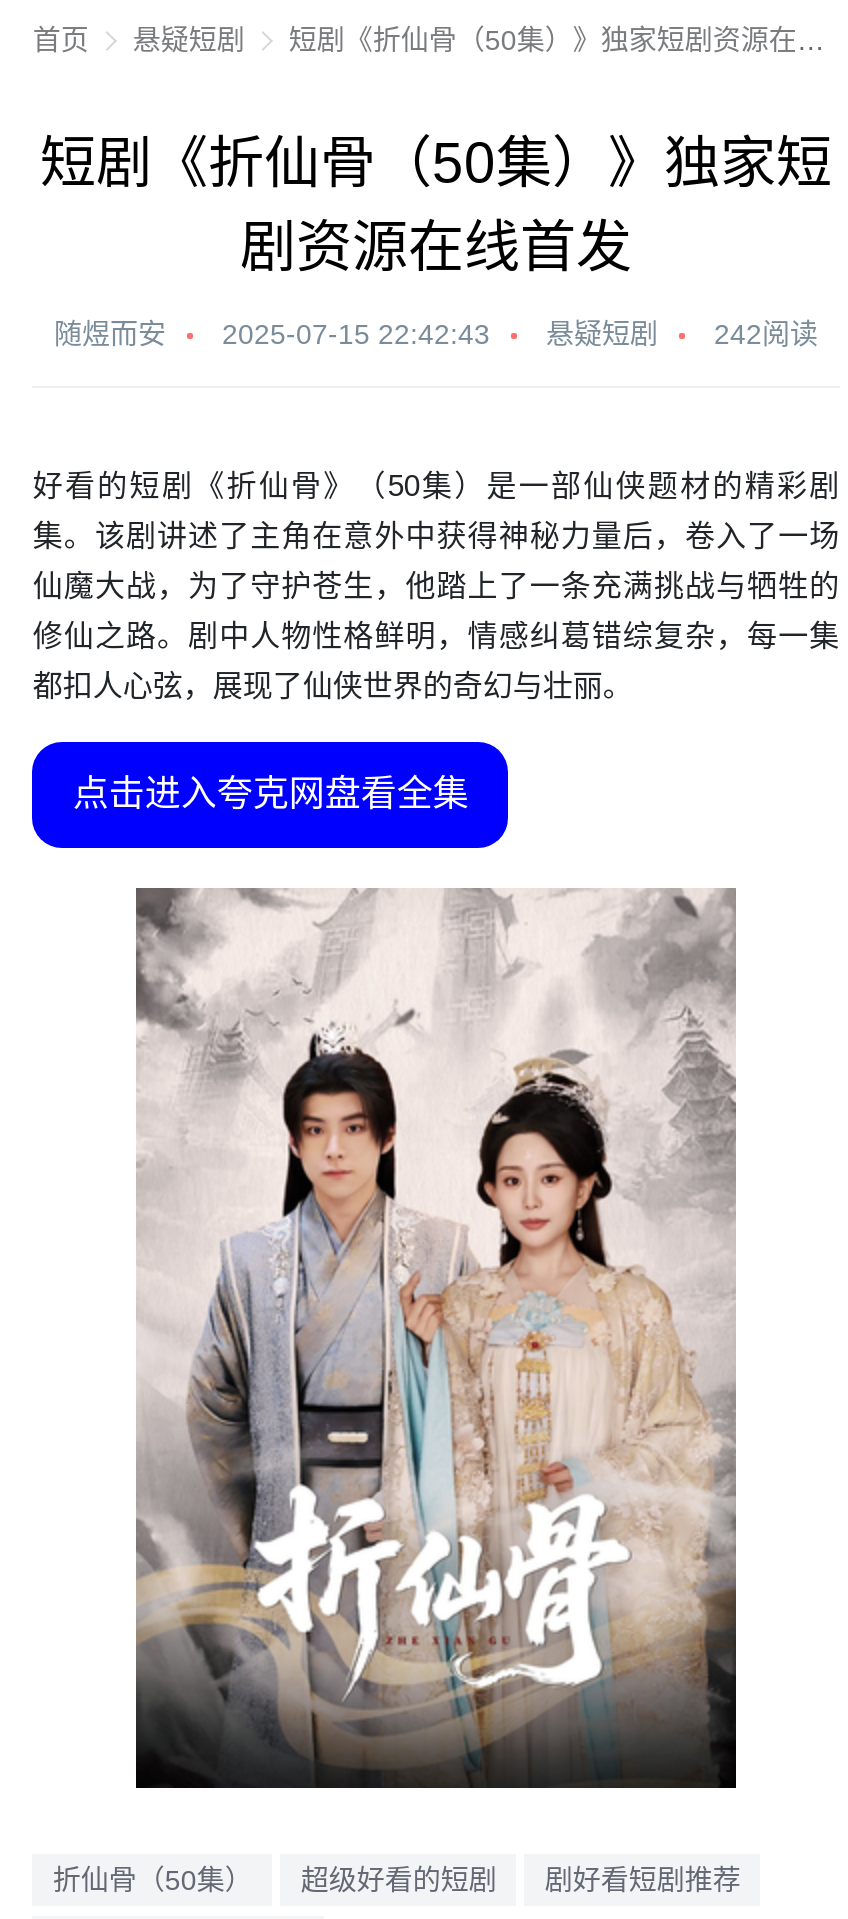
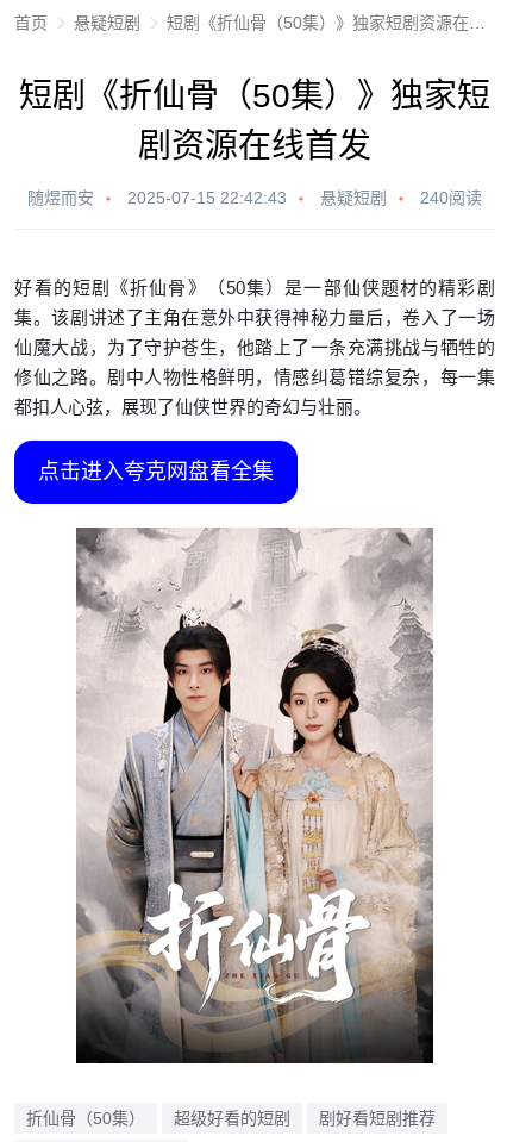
[54,318,818,350] 随煜而安 2025-07-15 22:42:43 悬疑短剧 242阅读 -> [27,188,482,207] 随煜而安 2025-07-15 22:42:43 悬疑短剧 240阅读

